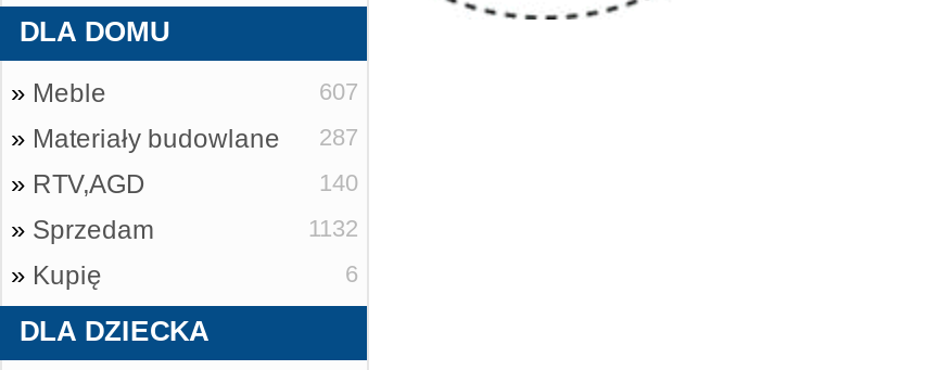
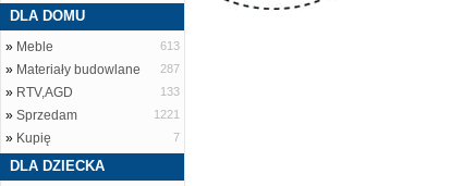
[319,78,358,104] 607 -> [160,39,180,52] 613
[319,169,358,195] 140 -> [160,85,180,98] 133
[308,215,358,241] 1132 -> [154,108,180,121] 1221
[345,260,358,286] 6 -> [173,131,180,144] 7

